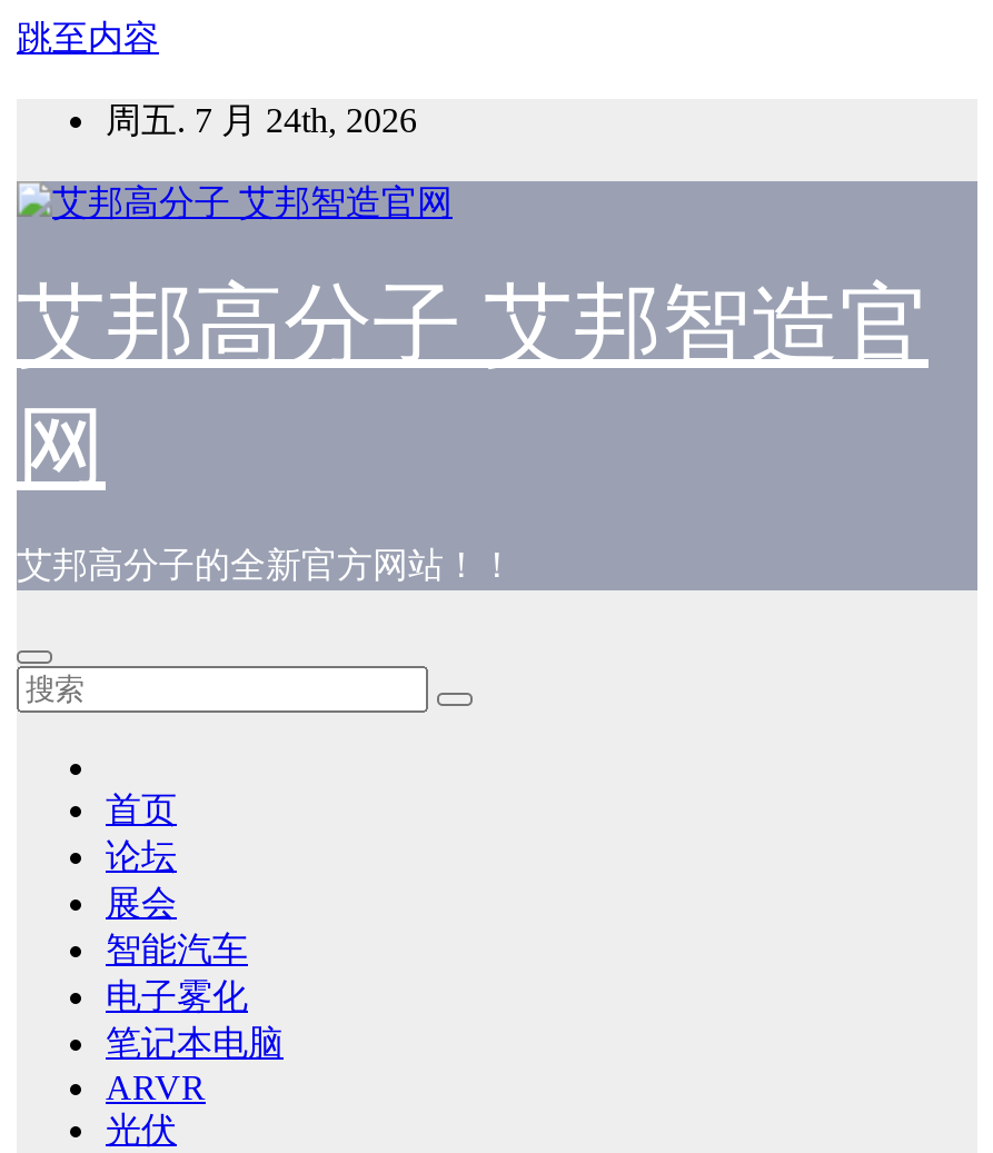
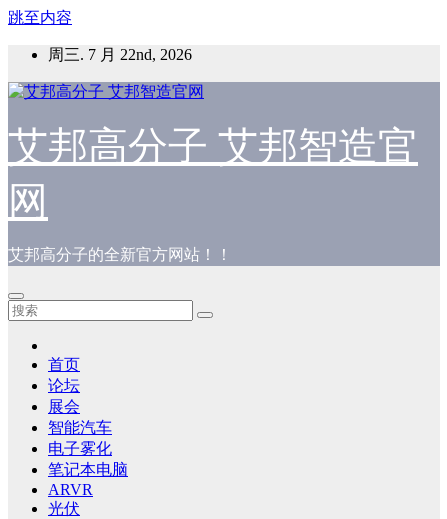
[106,101,417,139] 周五. 7 月 24th, 2026 -> [48,46,192,63] 周三. 7 月 22nd, 2026

